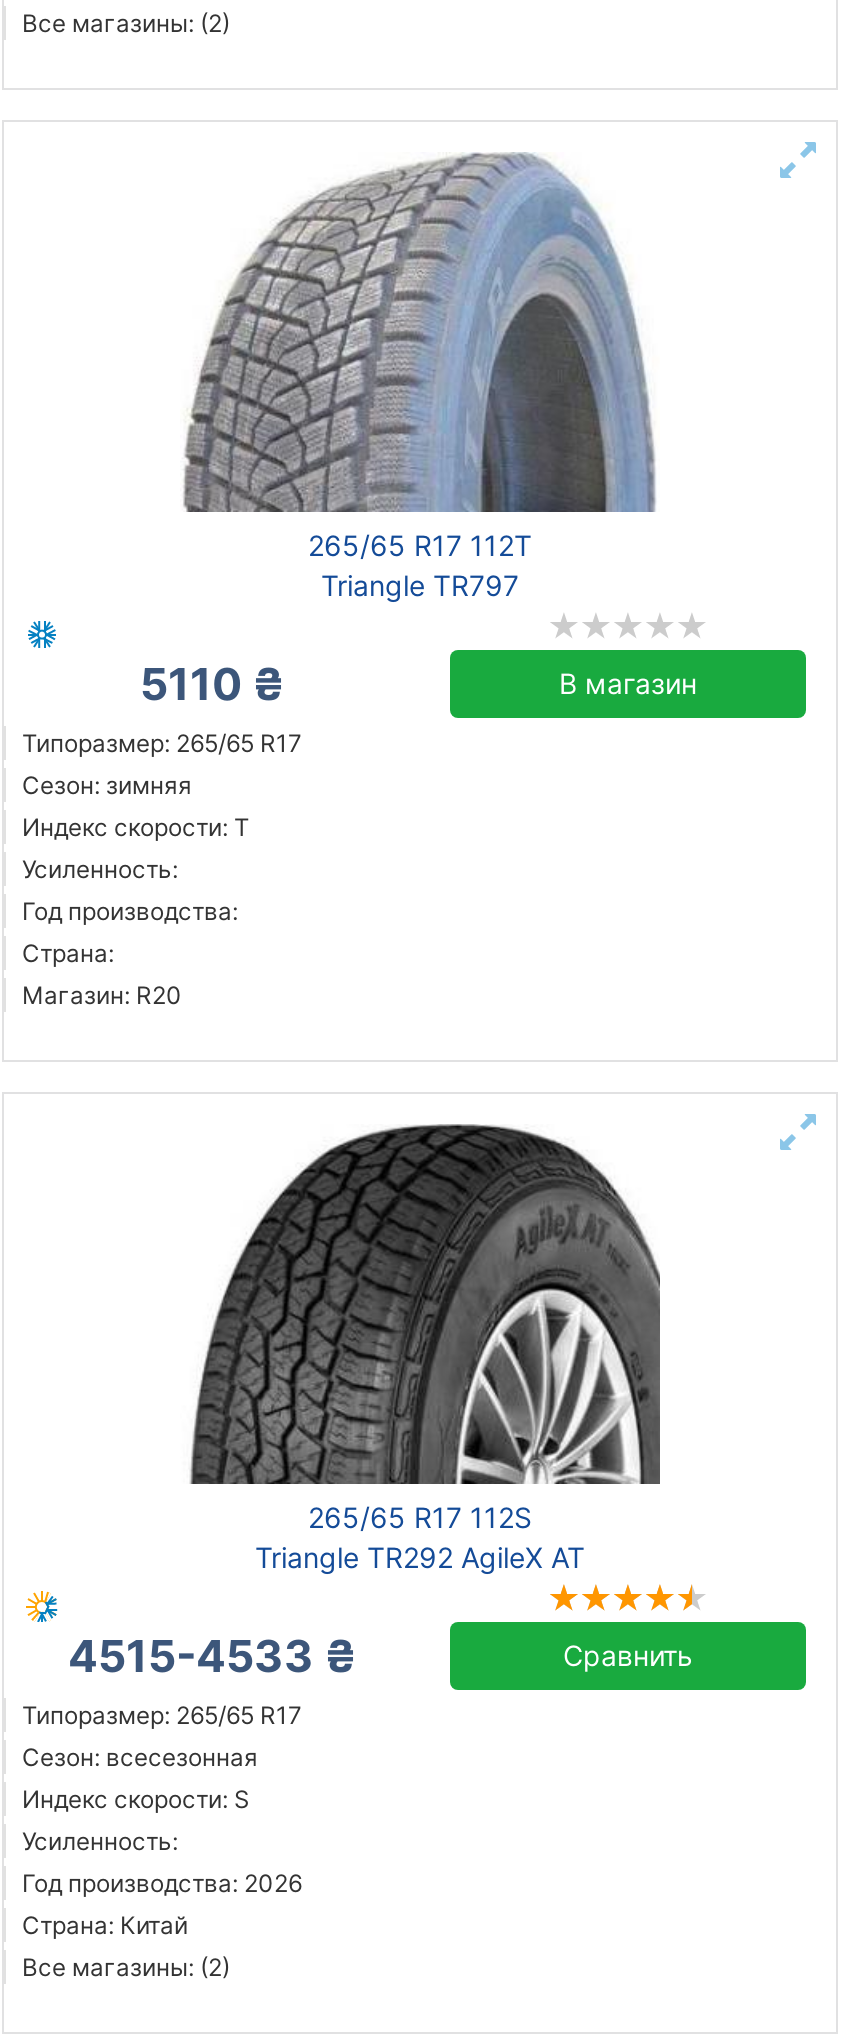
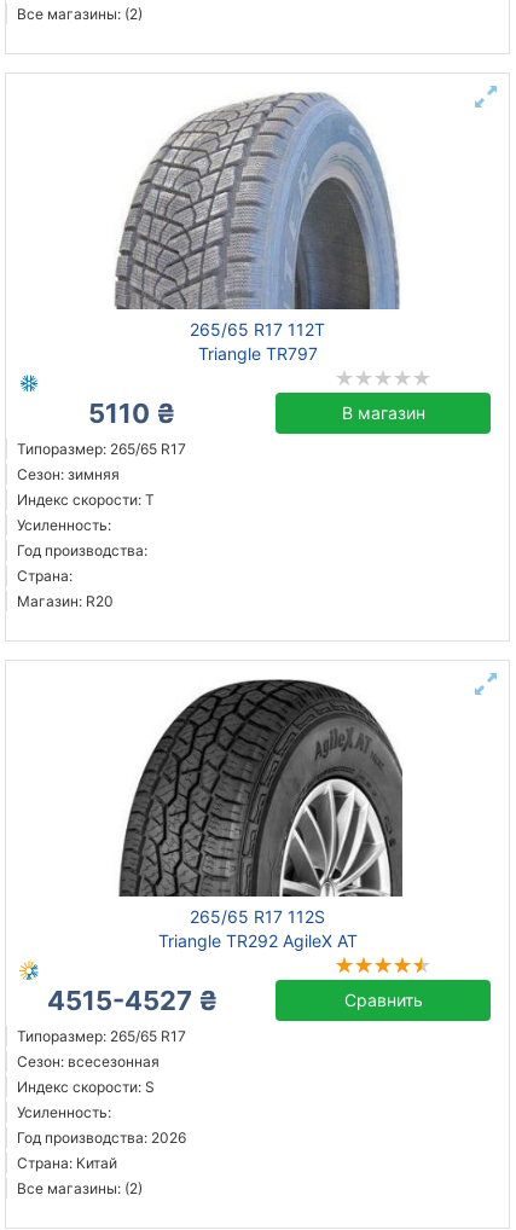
[68,1630,356,1682] 4515-4533 ₴ -> [47,985,217,1016] 4515-4527 ₴

